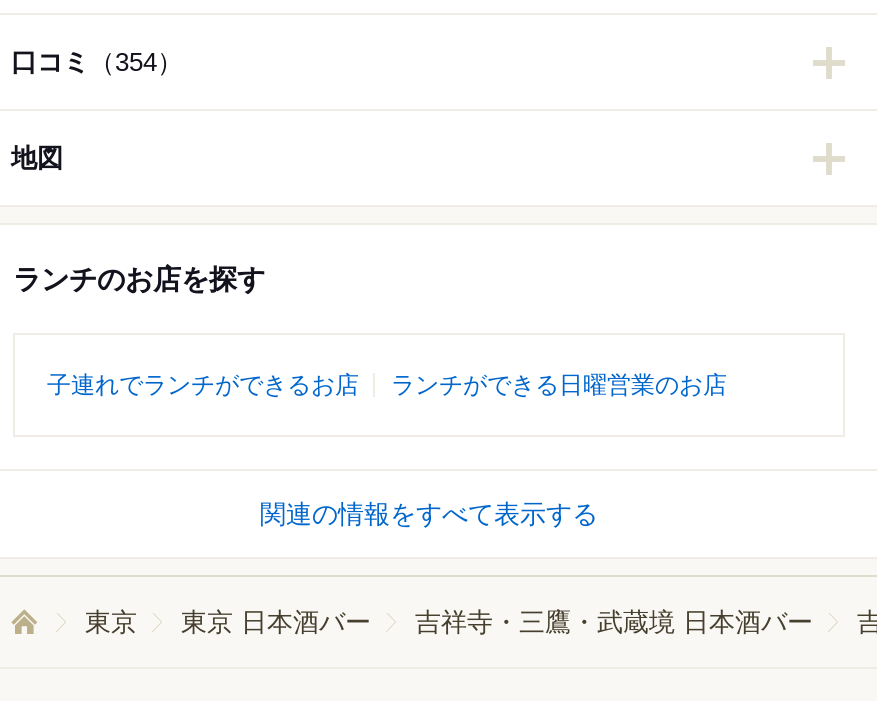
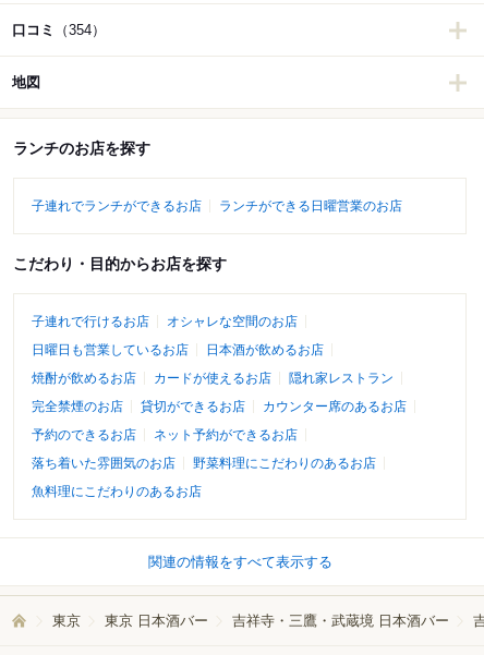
none -> [13,255,407,499] こだわり・目的からお店を探す | 子連れで行けるお店 | オシャレな空間のお店 | 日曜日も営業しているお店 | 日本酒が飲めるお店 | 焼酎が飲めるお店 | カードが使えるお店 | 隠れ家レストラン | 完全禁煙のお店 | 貸切ができるお店 | カウンター席のあるお店 | 予約のできるお店 | ネット予約ができるお店 | 落ち着いた雰囲気のお店 | 野菜料理にこだわりのあるお店 | 魚料理にこだわりのあるお店

